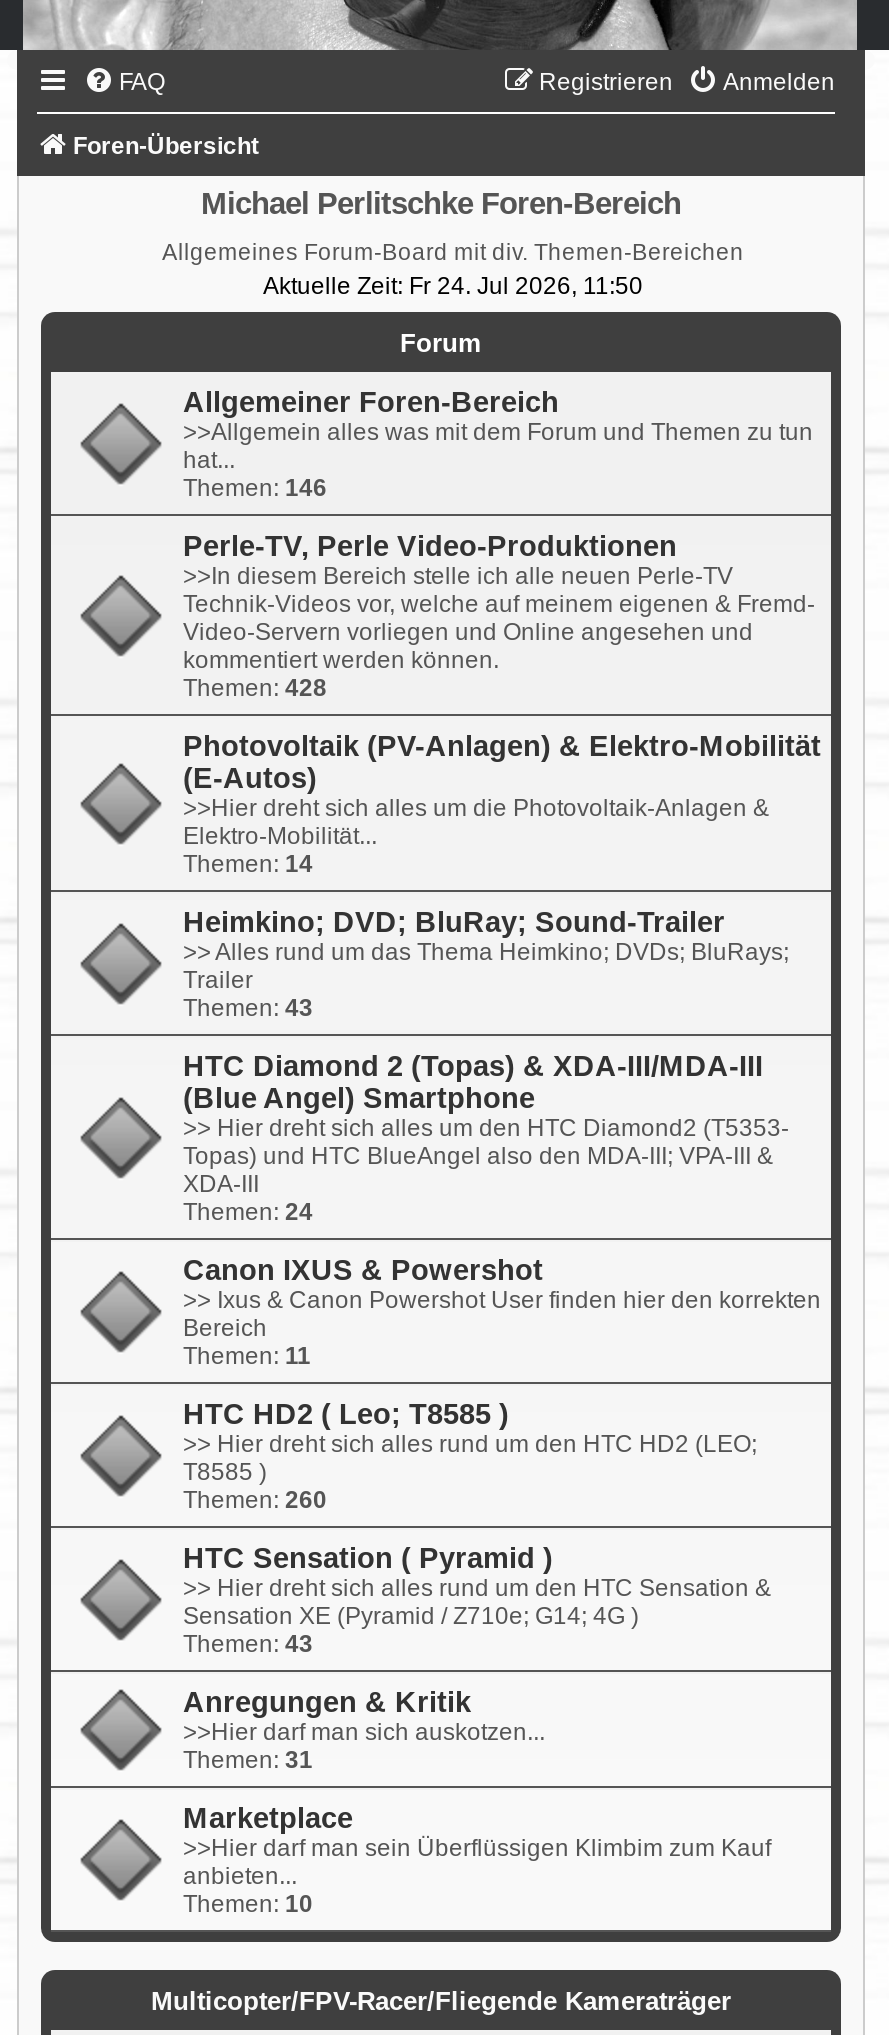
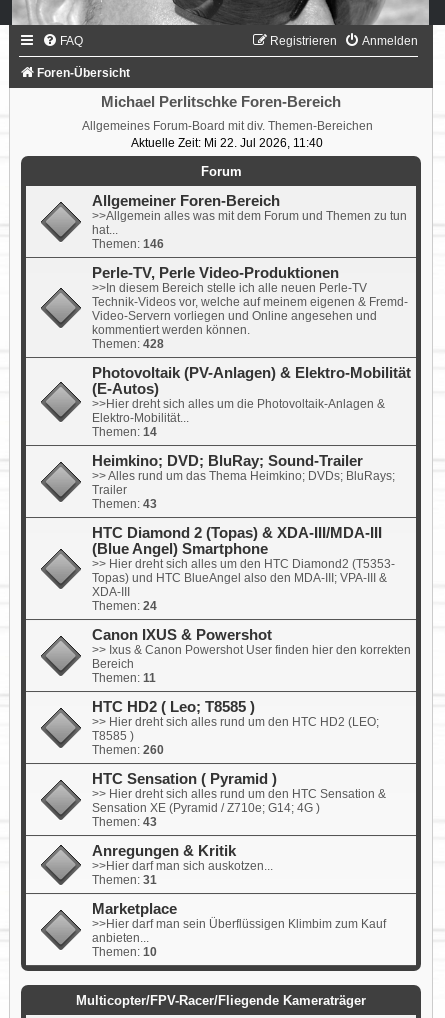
[263,271,643,299] Aktuelle Zeit: Fr 24. Jul 2026, 11:50 -> [131,136,323,150] Aktuelle Zeit: Mi 22. Jul 2026, 11:40

